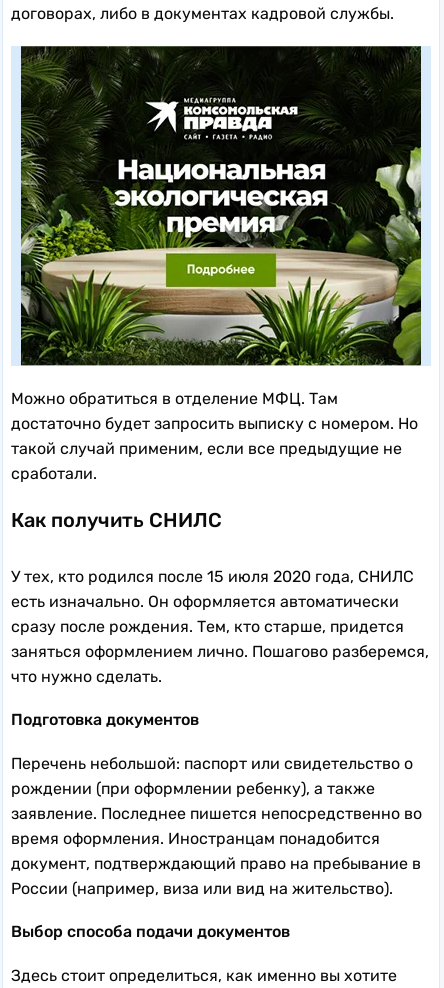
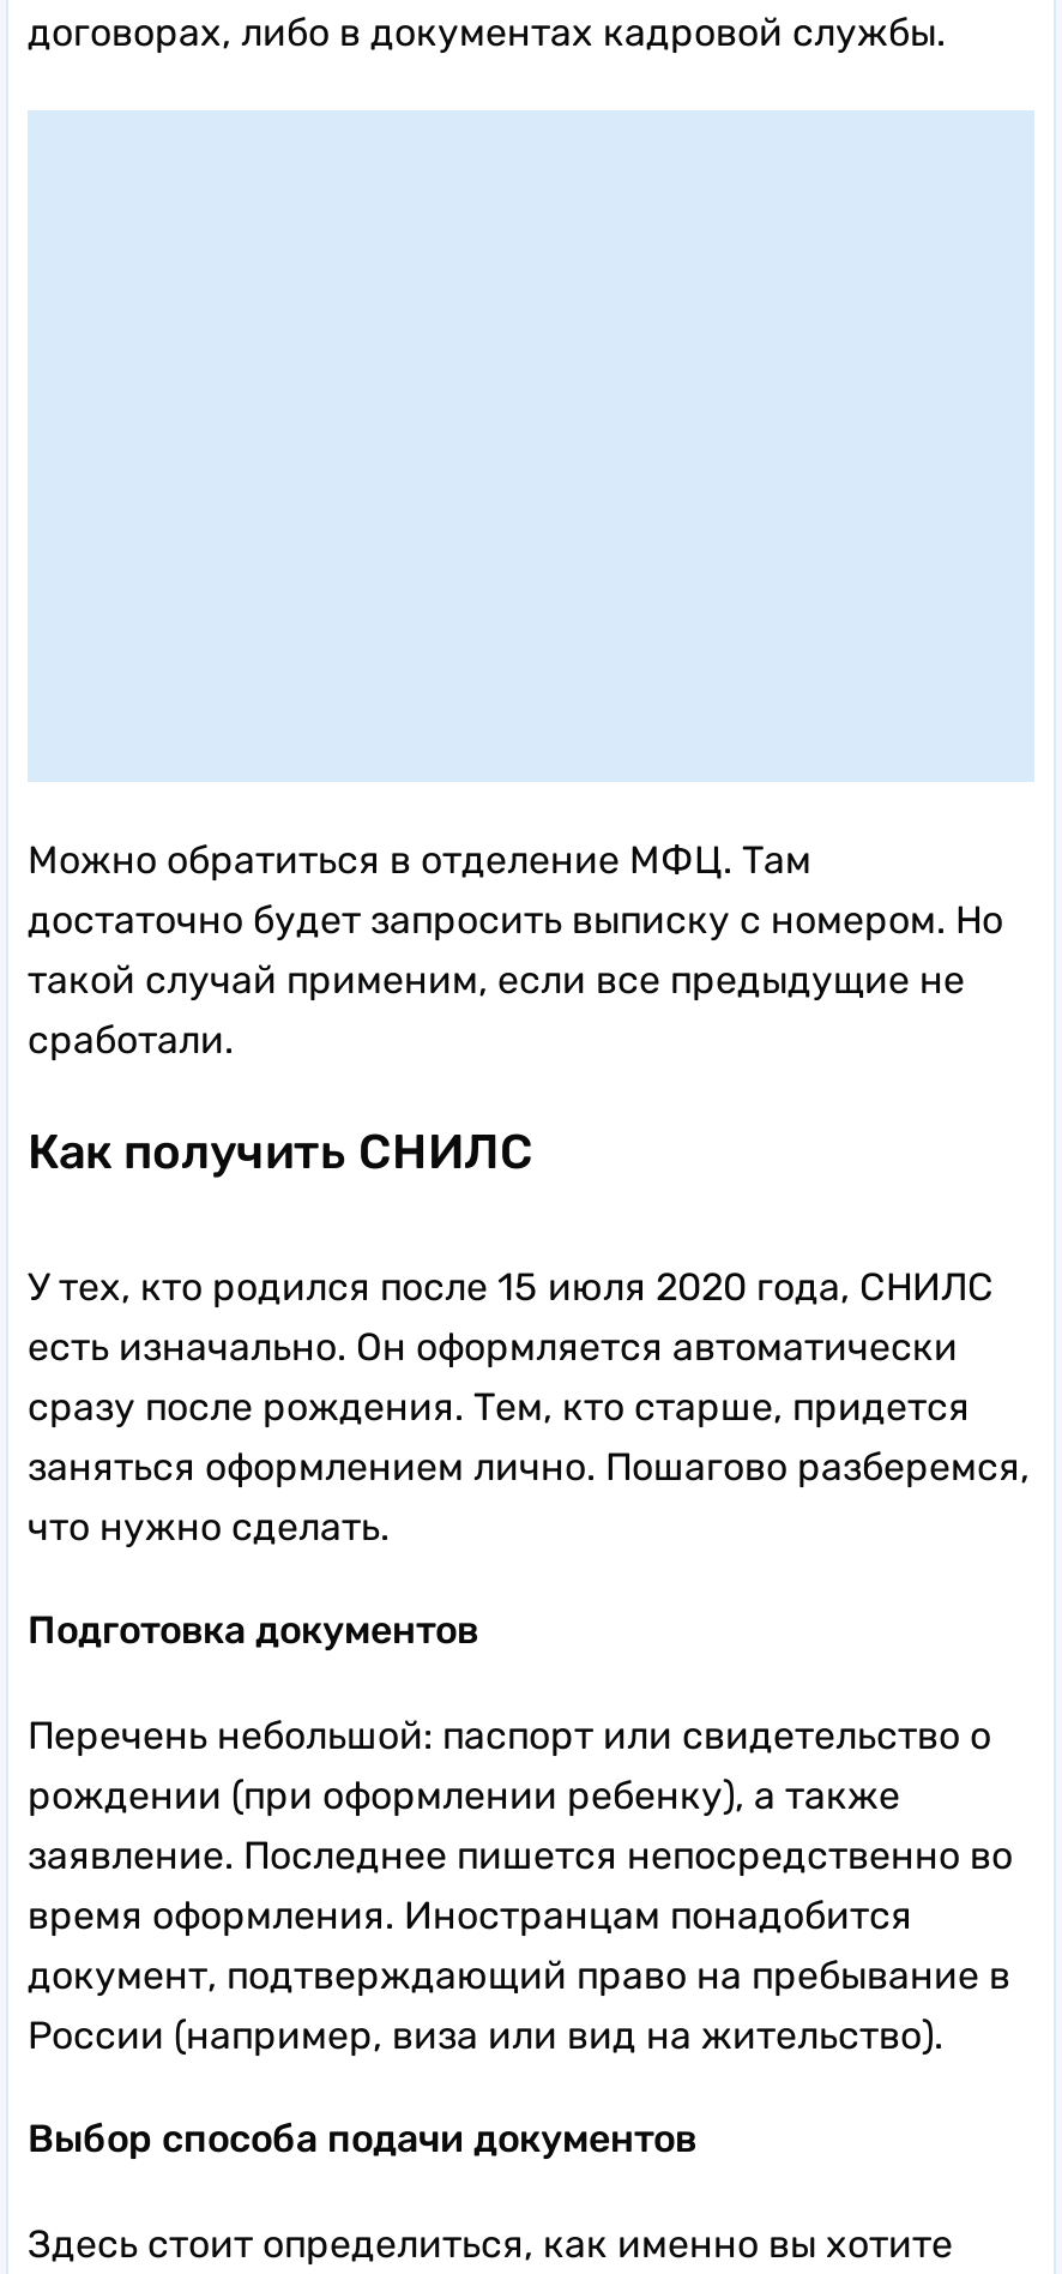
[20,45,422,367] [image] -> none

